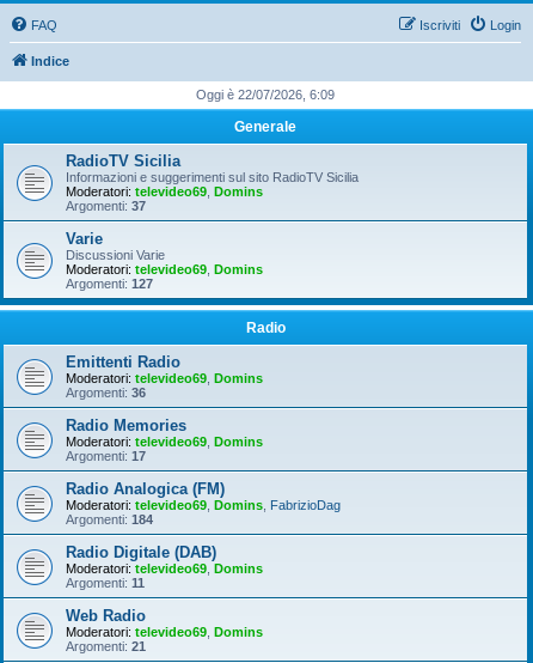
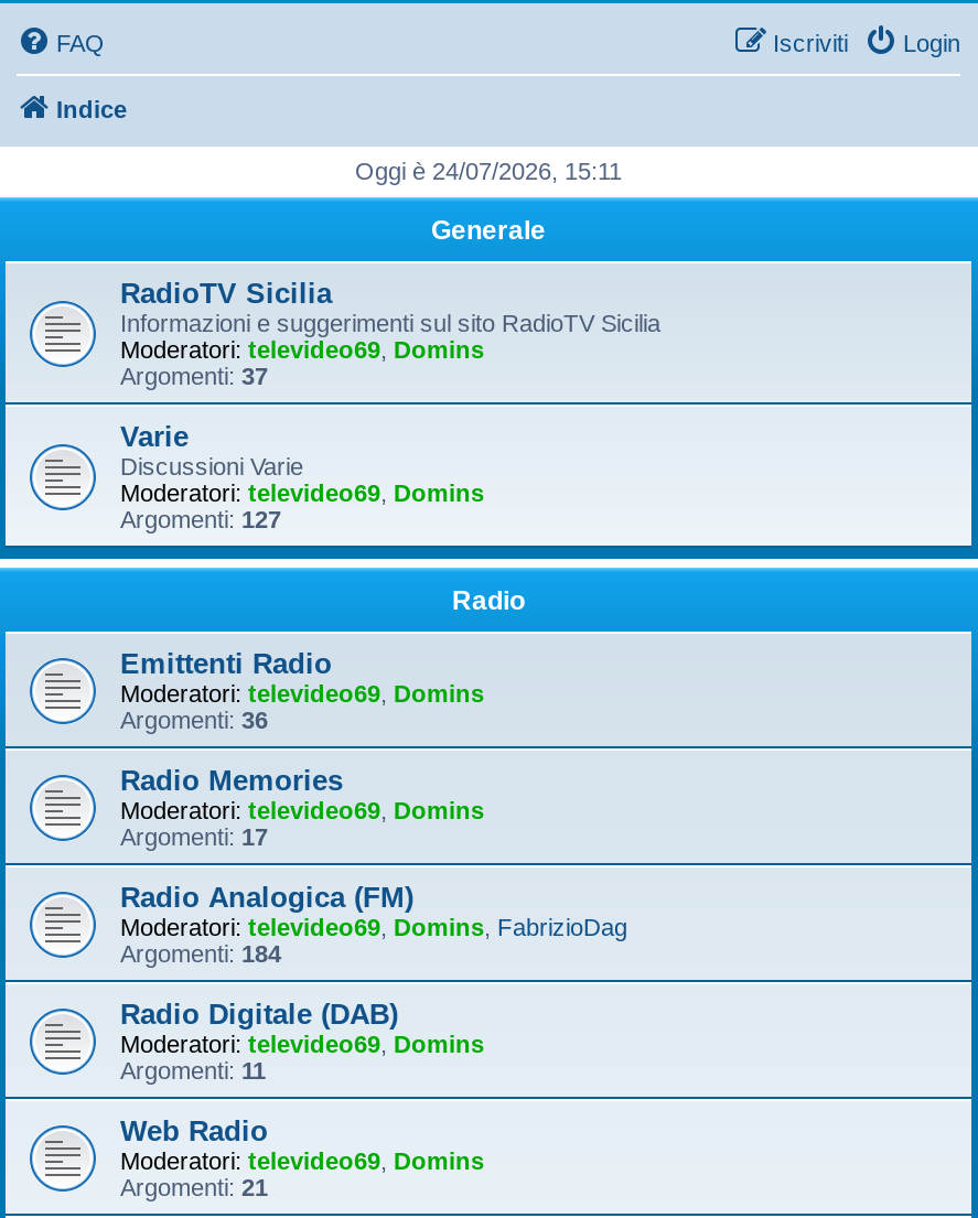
[196,87,335,102] Oggi è 22/07/2026, 6:09 -> [355,158,622,184] Oggi è 24/07/2026, 15:11

